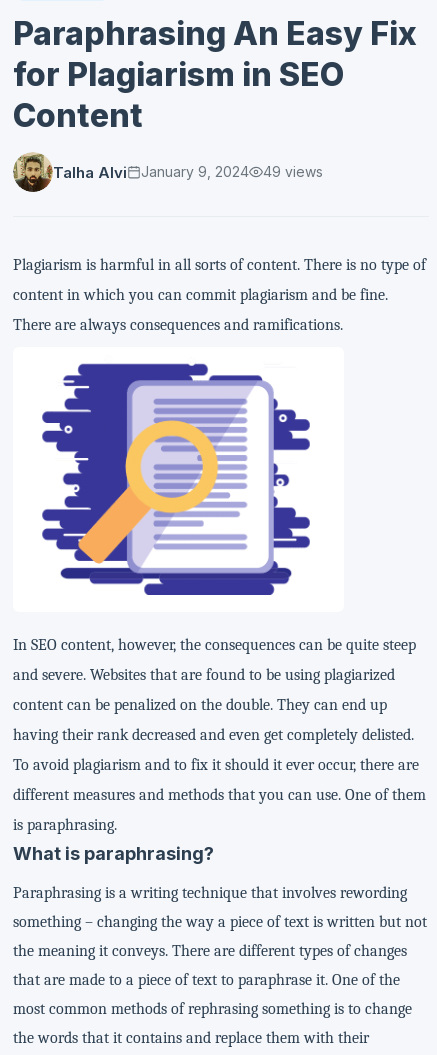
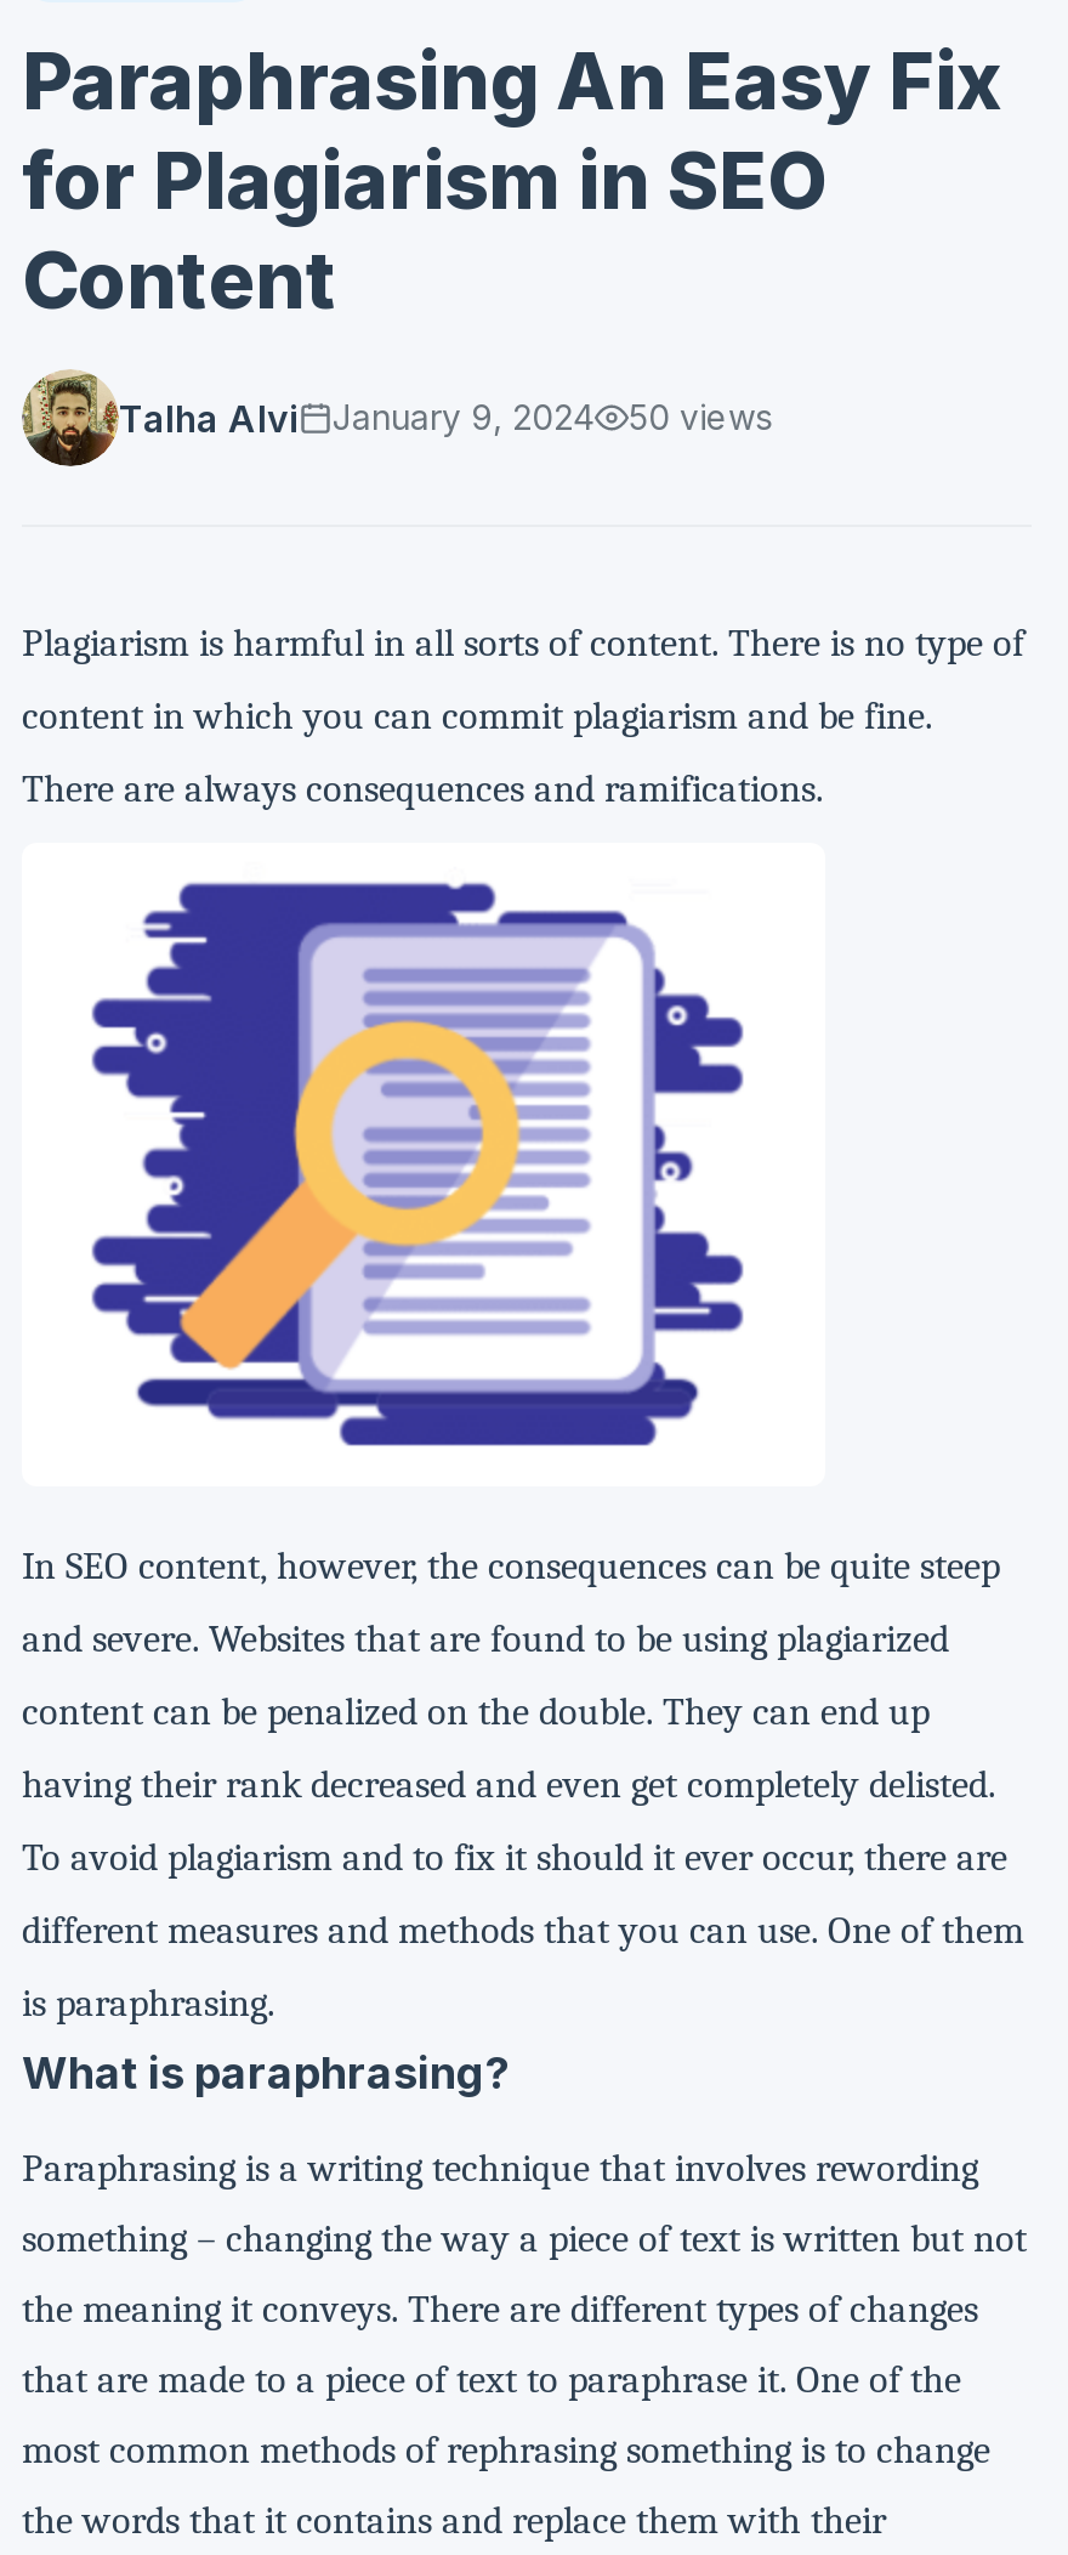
[53,162,323,181] Talha Alvi January 9, 2024 49 views -> [119,395,772,441] Talha Alvi January 9, 2024 50 views

